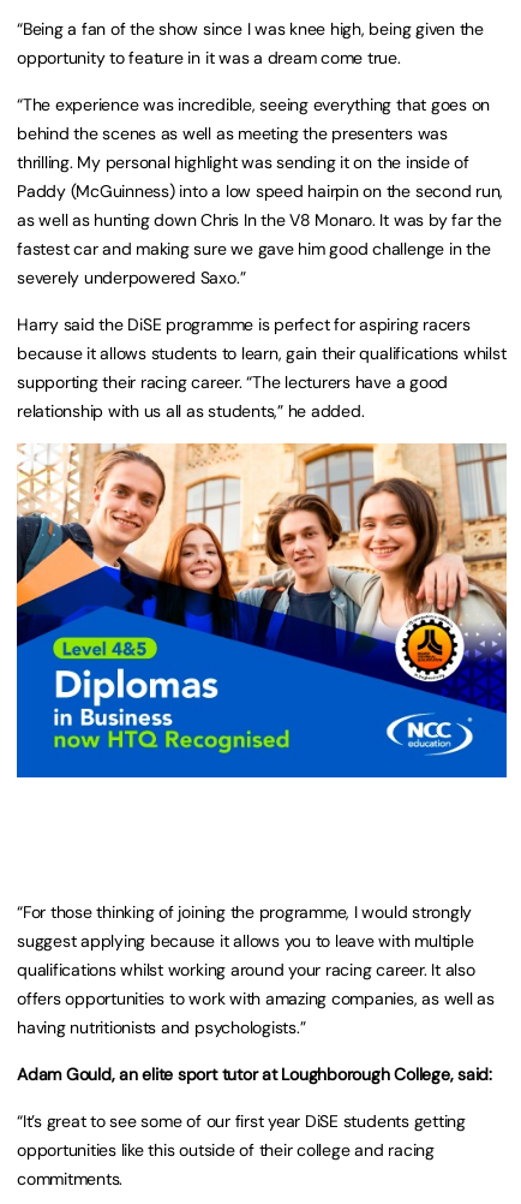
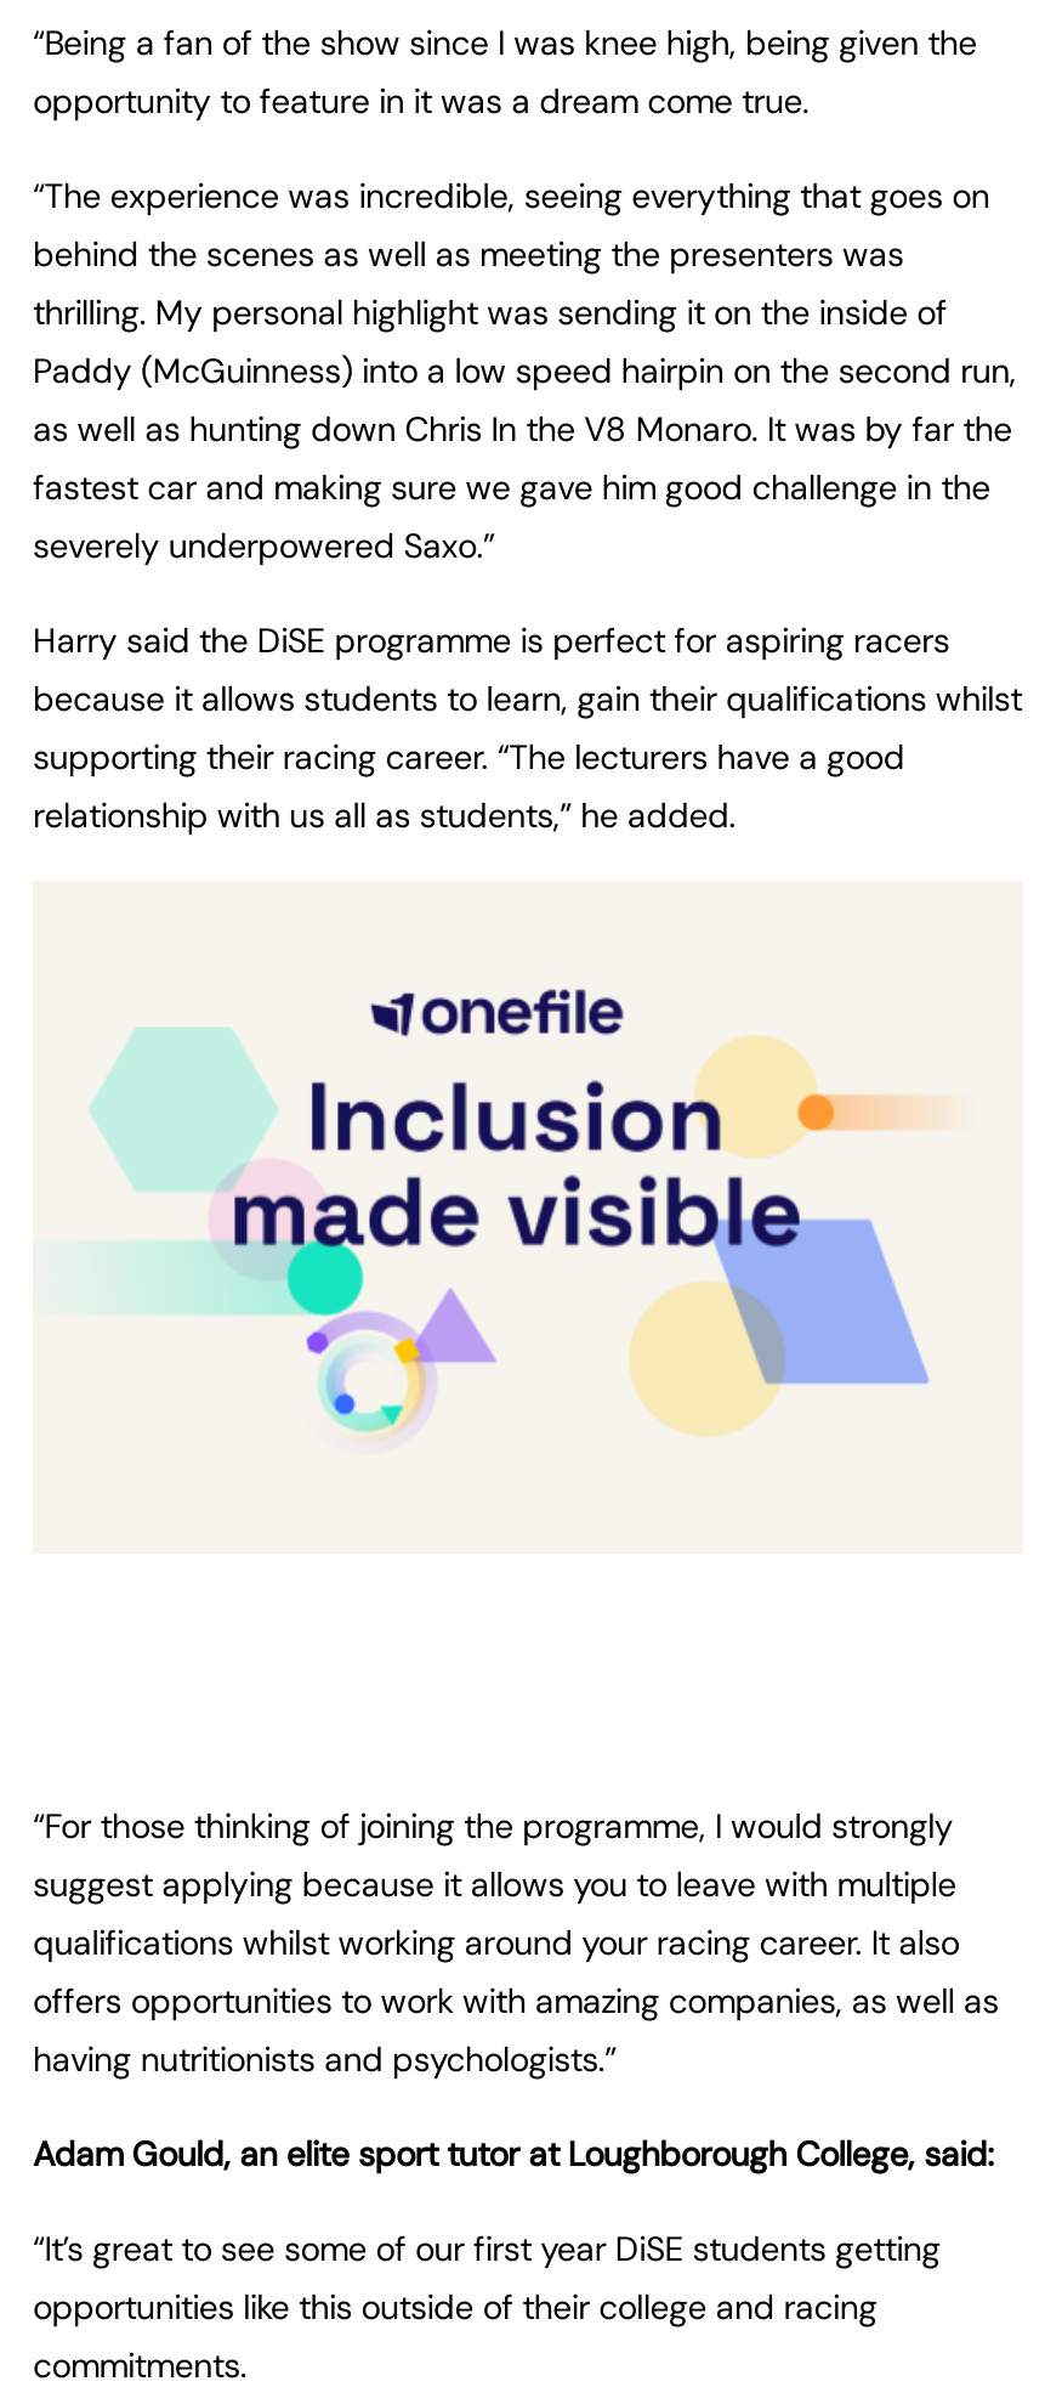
[16,442,508,779] [image] -> [33,879,1023,1555] [image]

